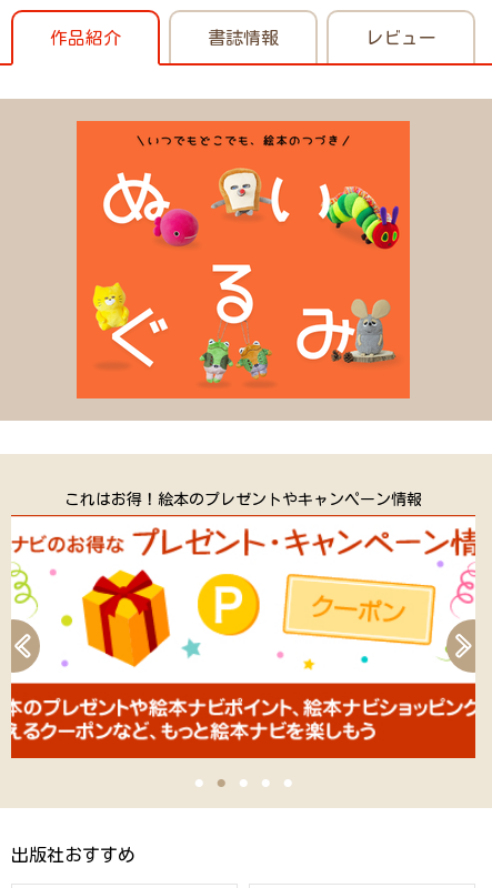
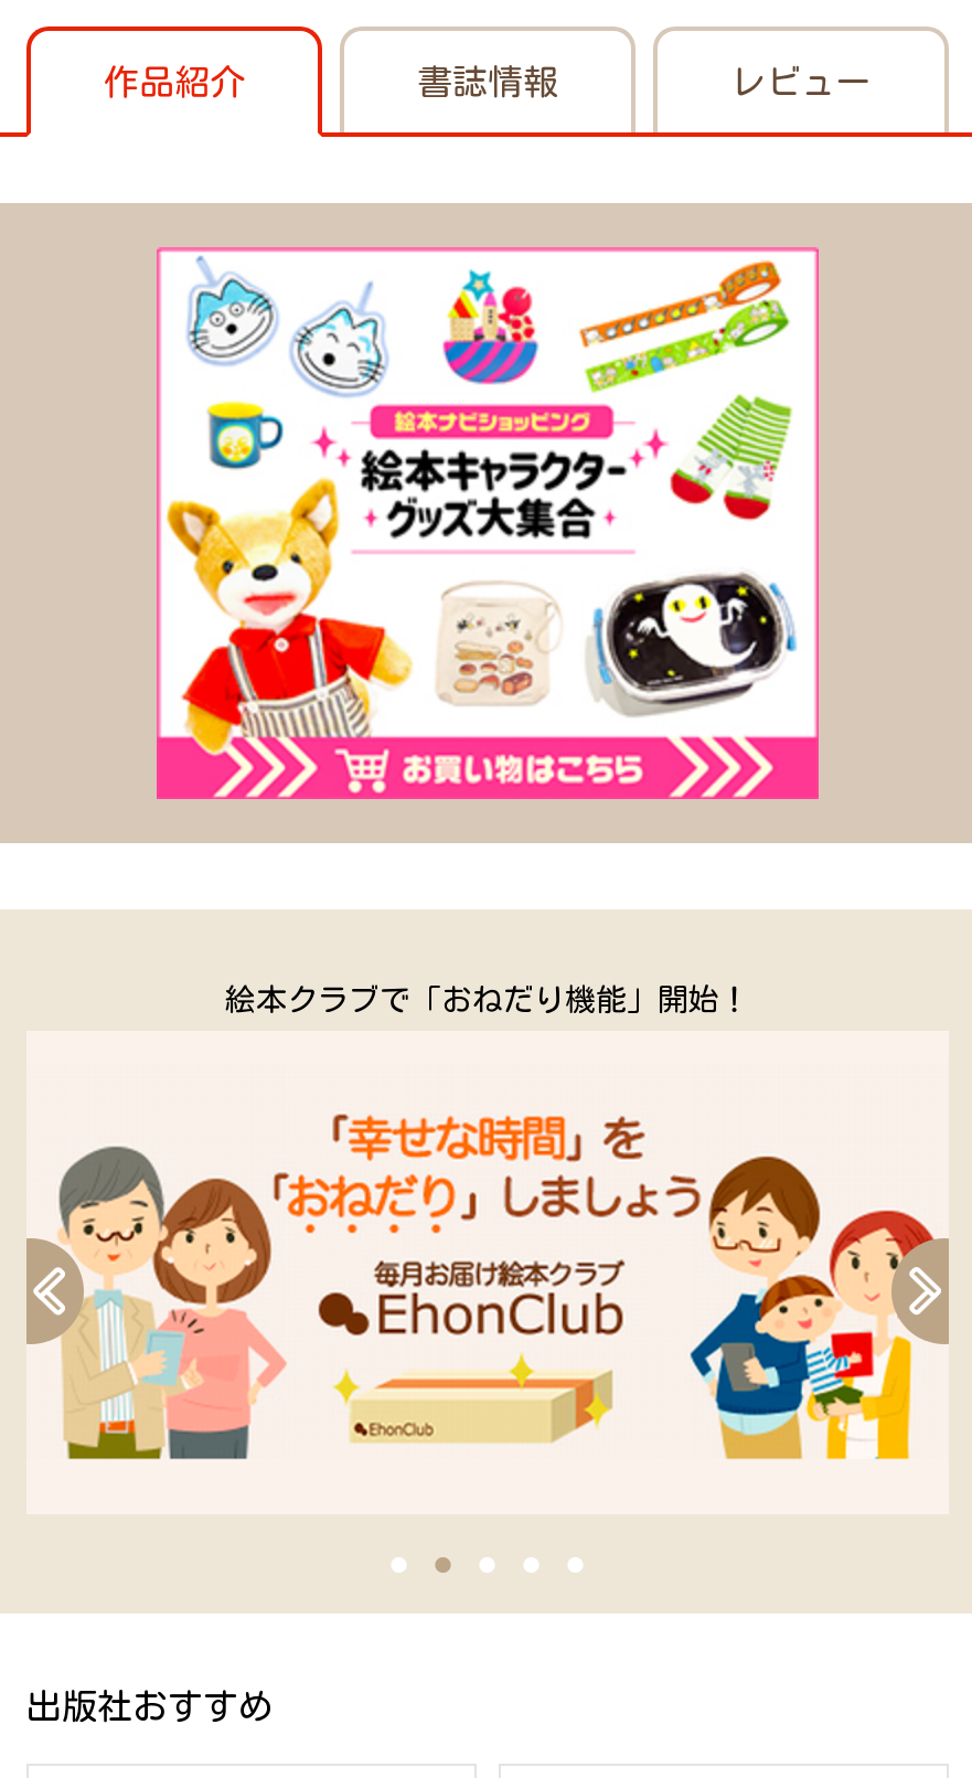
[76,120,411,400] [image] -> [154,247,821,801] [image]
[64,487,422,509] これはお得！絵本のプレゼントやキャンペーン情報 -> [225,976,750,1020] 絵本クラブで「おねだり機能」開始！
[10,527,476,759] [image] -> [26,1057,949,1514] [image]

